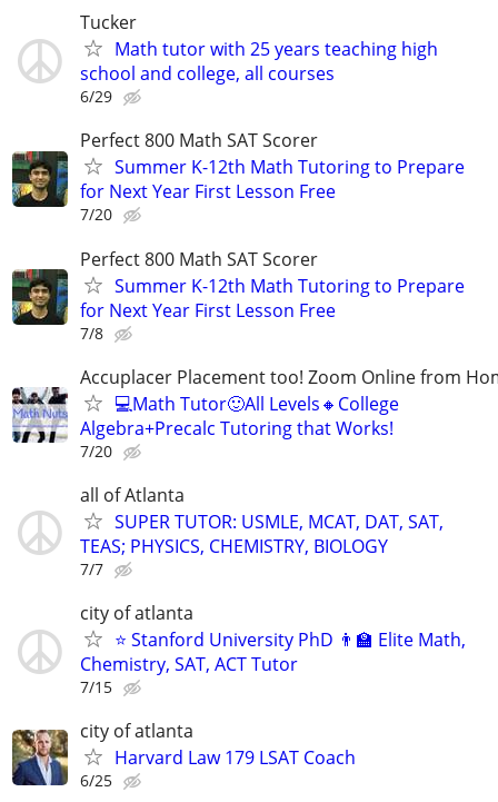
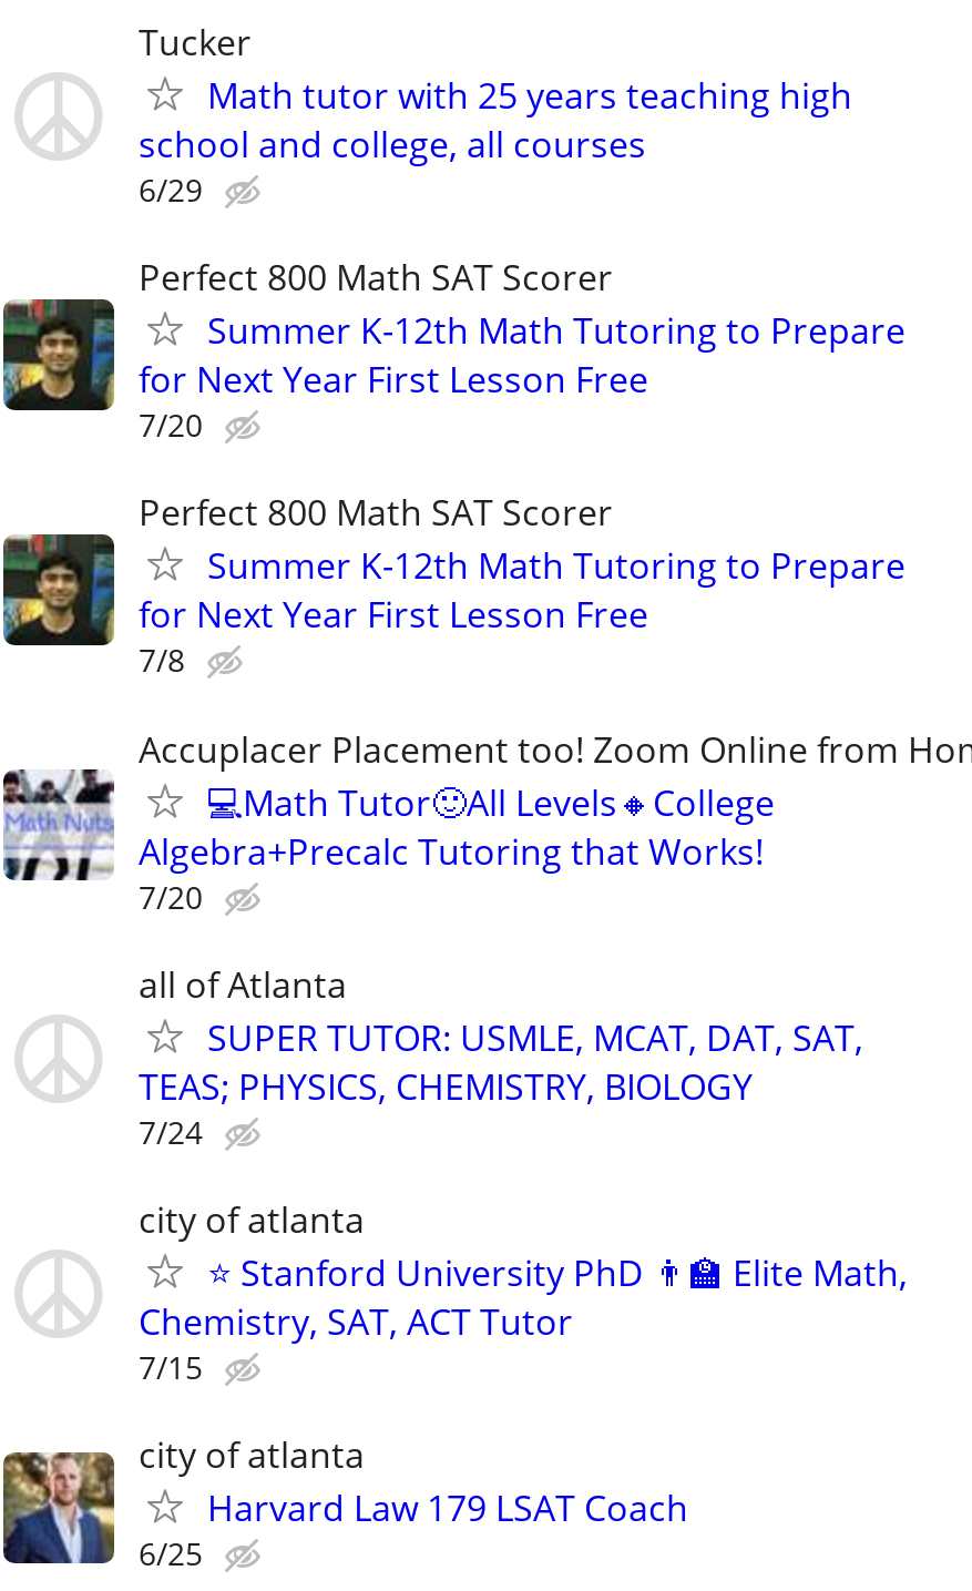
[80,558,103,579] 7/7 -> [139,1111,203,1153] 7/24

